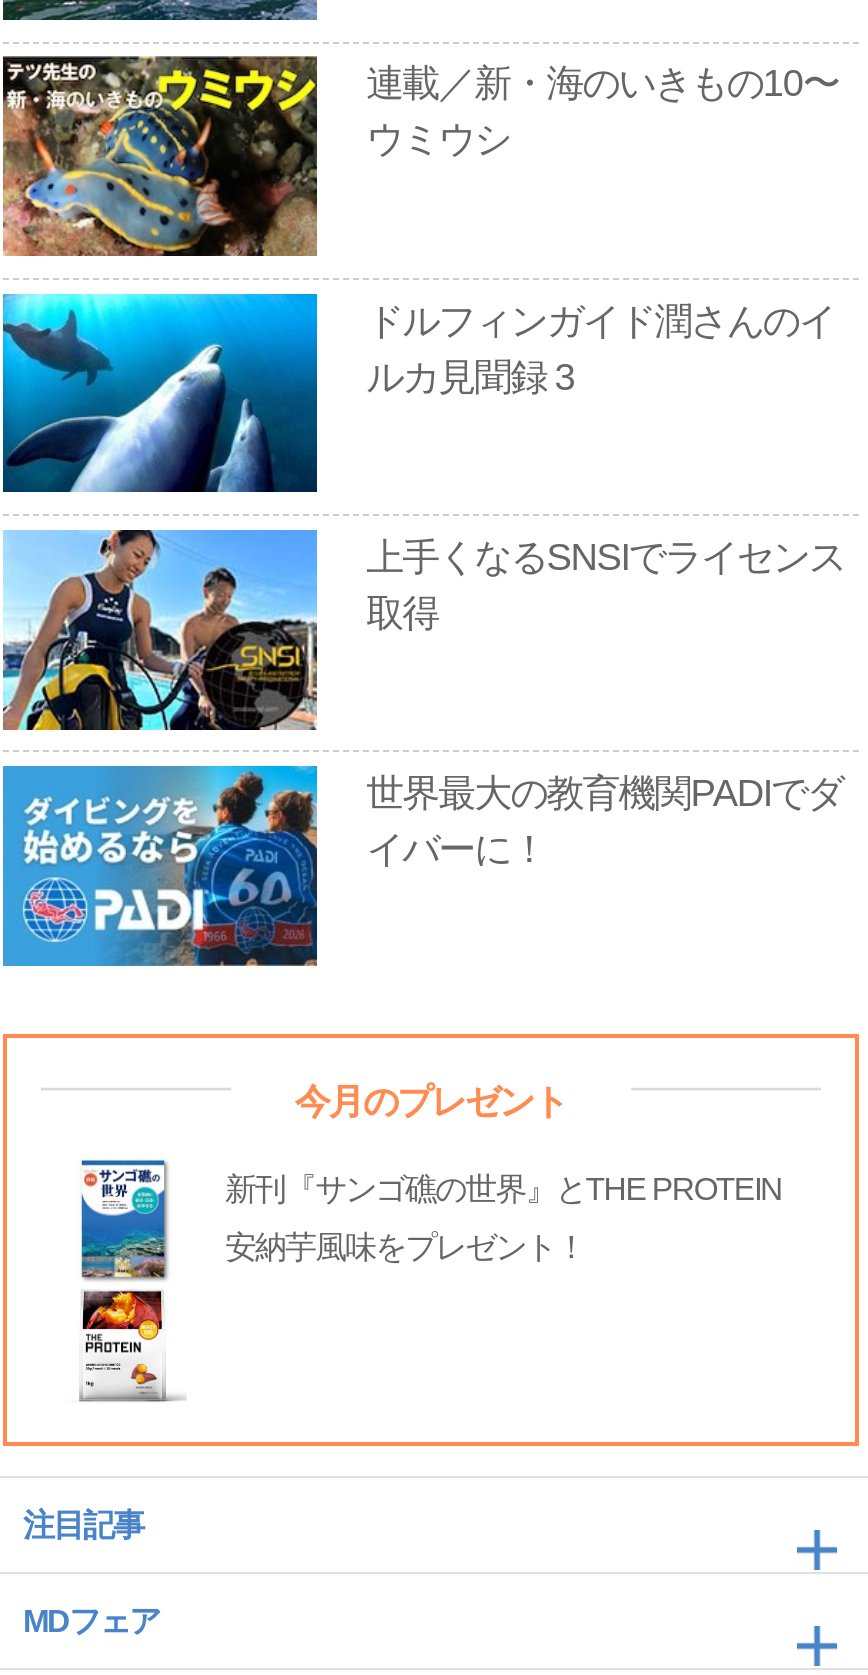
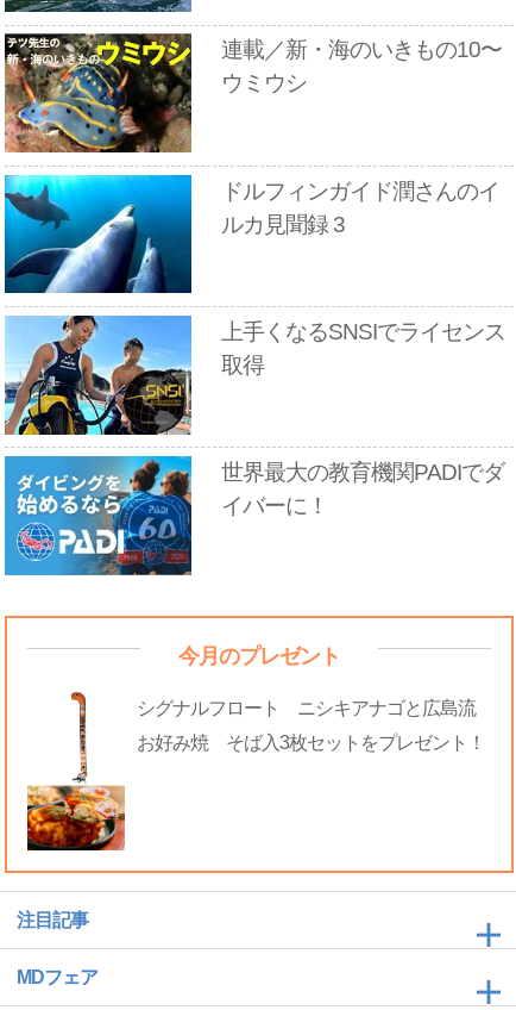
[41,1158,812,1408] [image] | 新刊『サンゴ礁の世界』とTHE PROTEIN -> [26,692,476,852] [image] | シグナルフロート ニシキアナゴと広島流
[225,1230,586,1264] 安納芋風味をプレゼント！ -> [137,732,486,752] お好み焼 そば入3枚セットをプレゼント！

